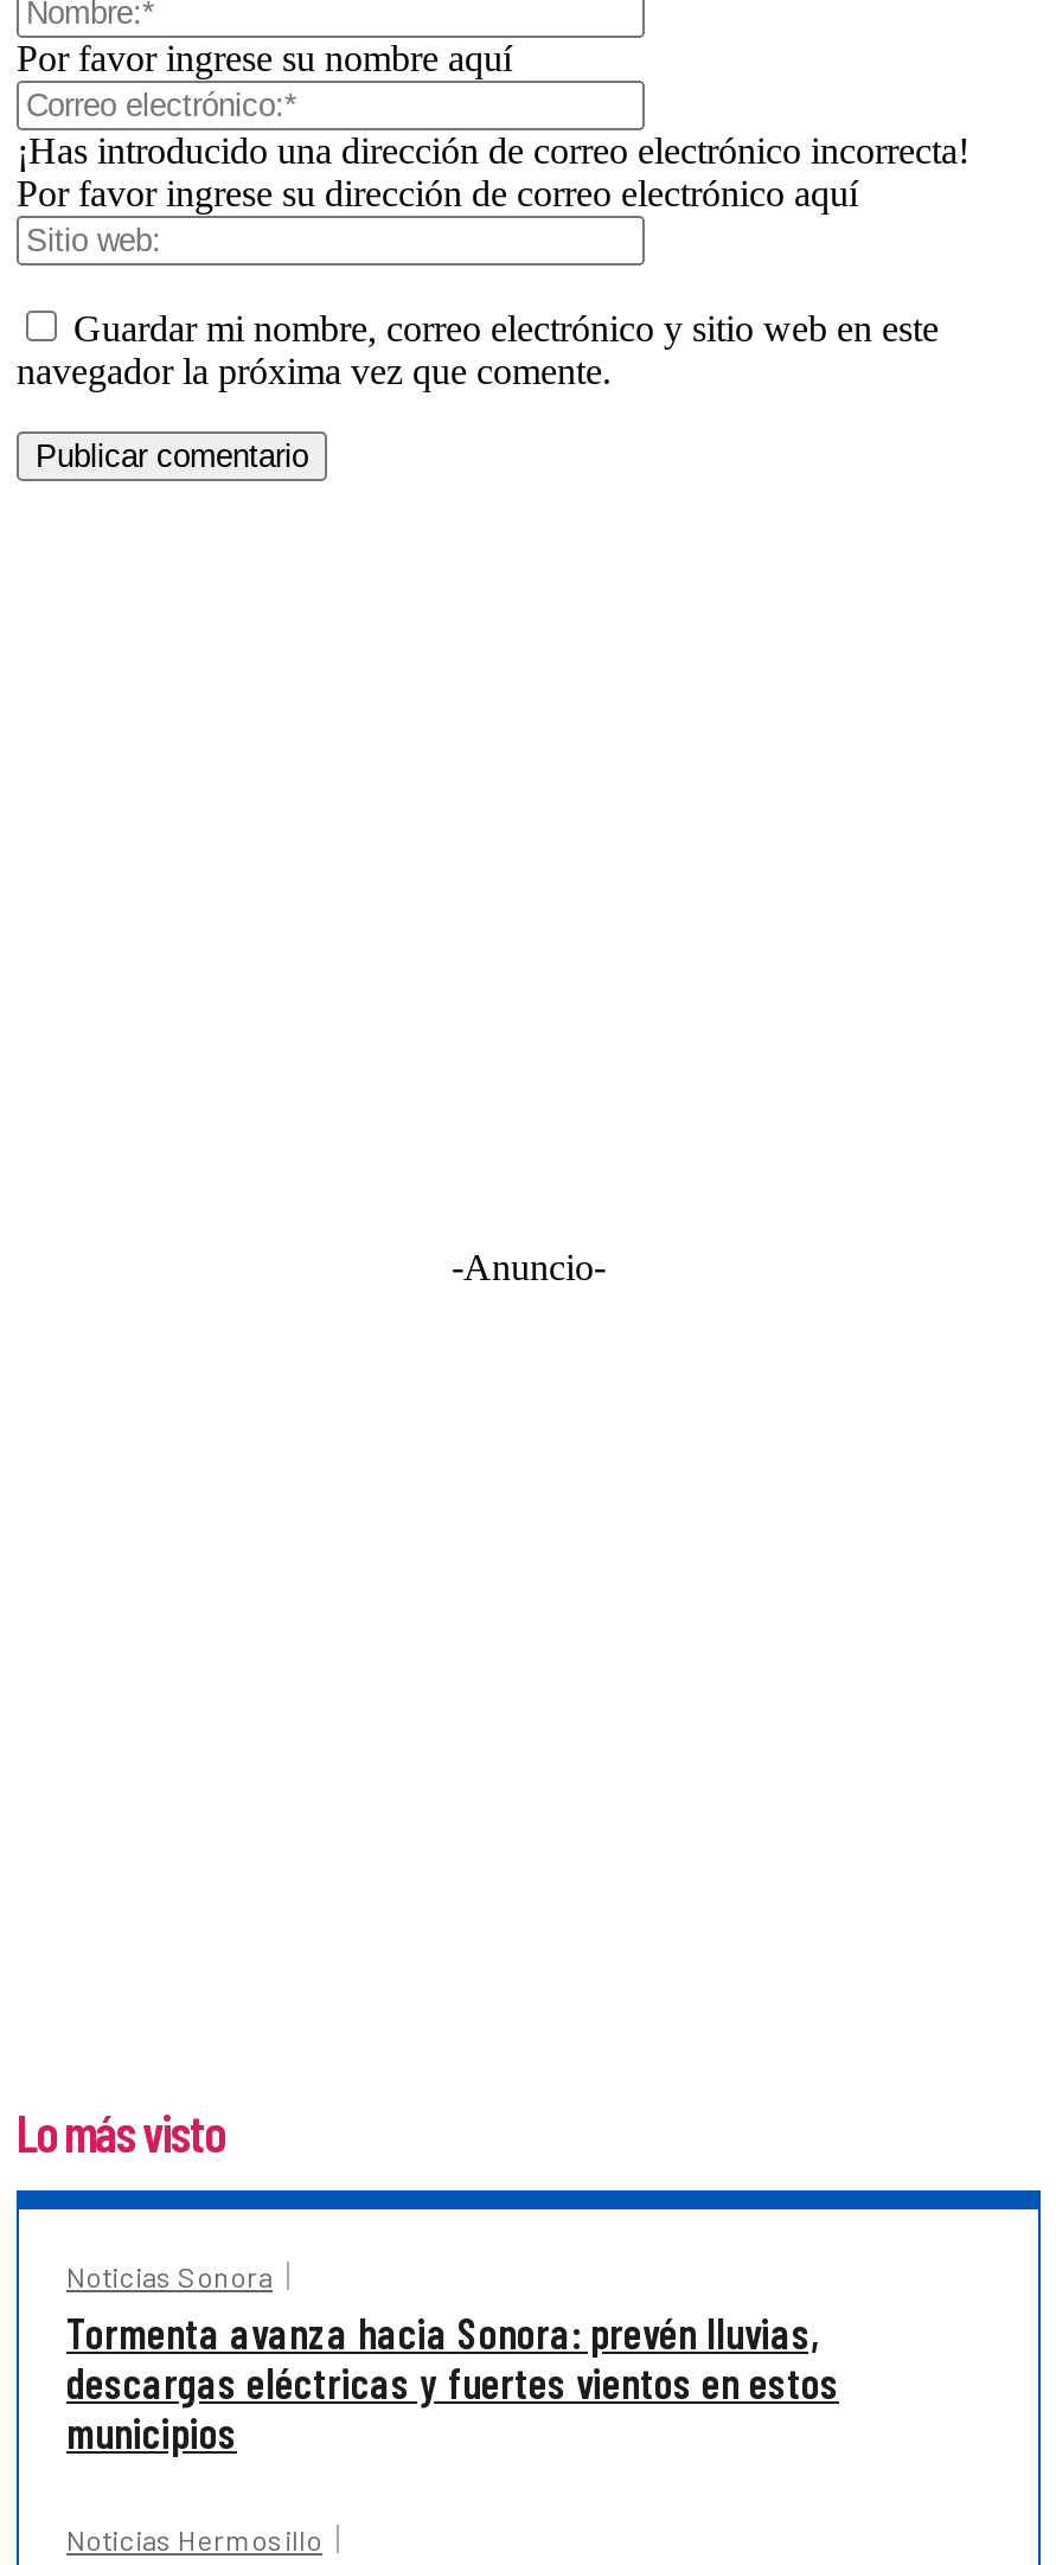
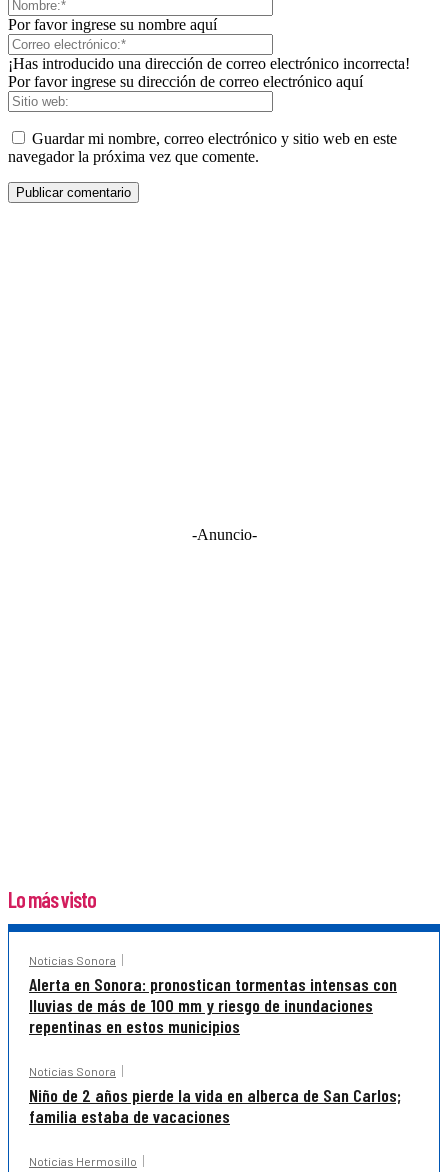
[66,2305,839,2457] Tormenta avanza hacia Sonora: prevén lluvias, | descargas eléctricas y fuertes vientos en estos | municipios -> [29,972,401,1126] Alerta en Sonora: pronostican tormentas intensas con | lluvias de más de 100 mm y riesgo de inundaciones | repentinas en estos municipios | Noticias Sonora | Niño de 2 años pierde la vida en alberca de San Carlos; | familia estaba de vacaciones

